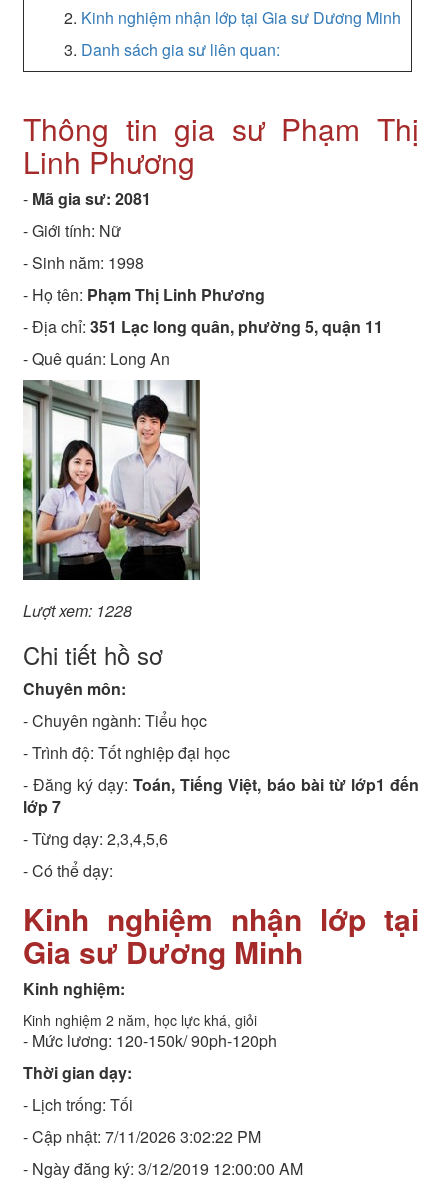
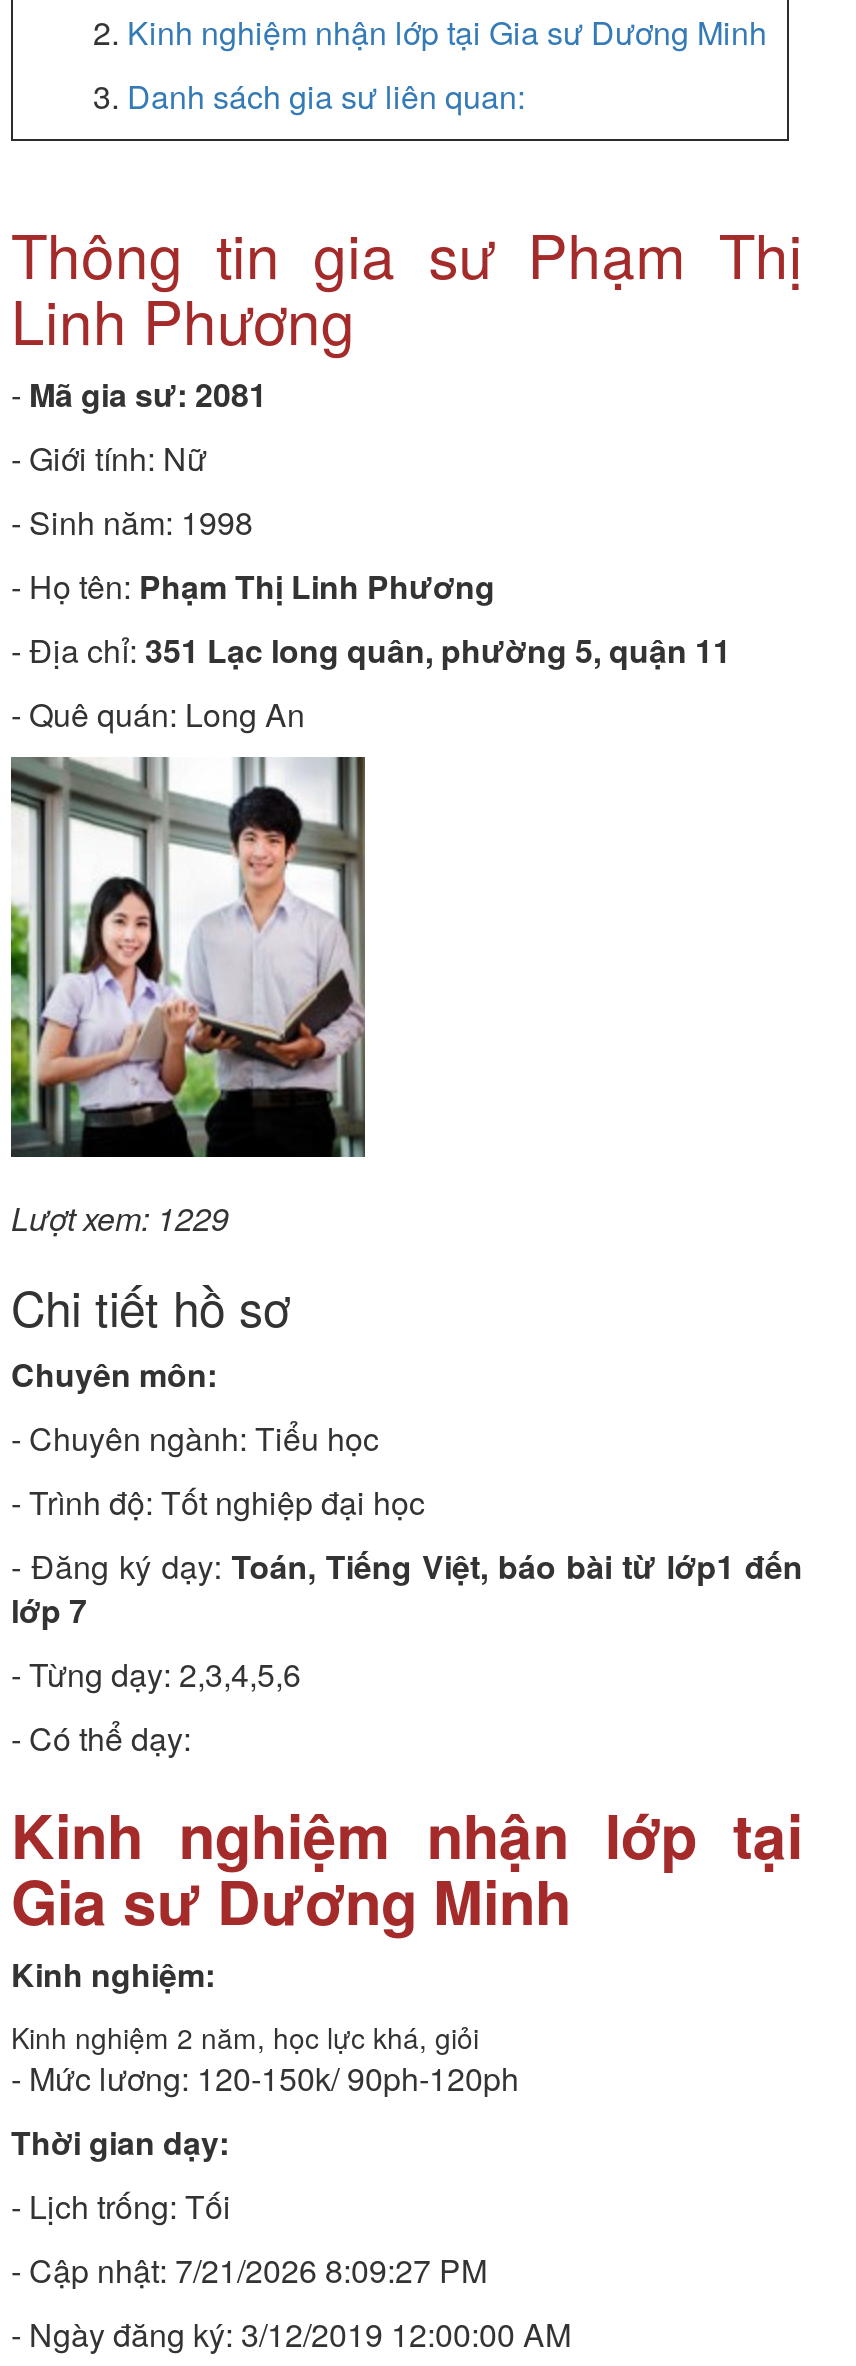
[23,599,132,622] Lượt xem: 1228 -> [11,1195,229,1241] Lượt xem: 1229
[23,1125,261,1148] - Cập nhật: 7/11/2026 3:02:22 PM -> [11,2247,487,2293] - Cập nhật: 7/21/2026 8:09:27 PM

